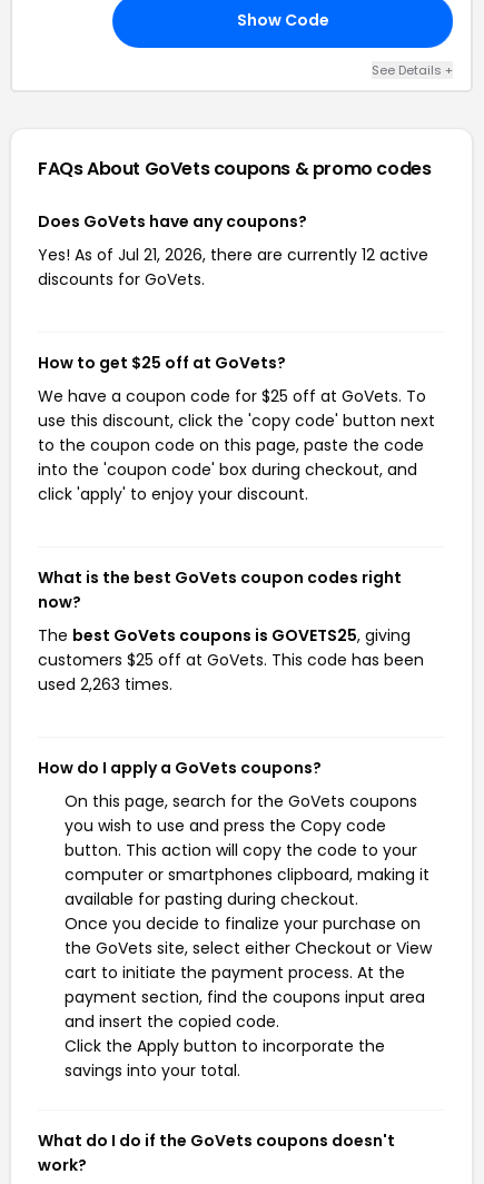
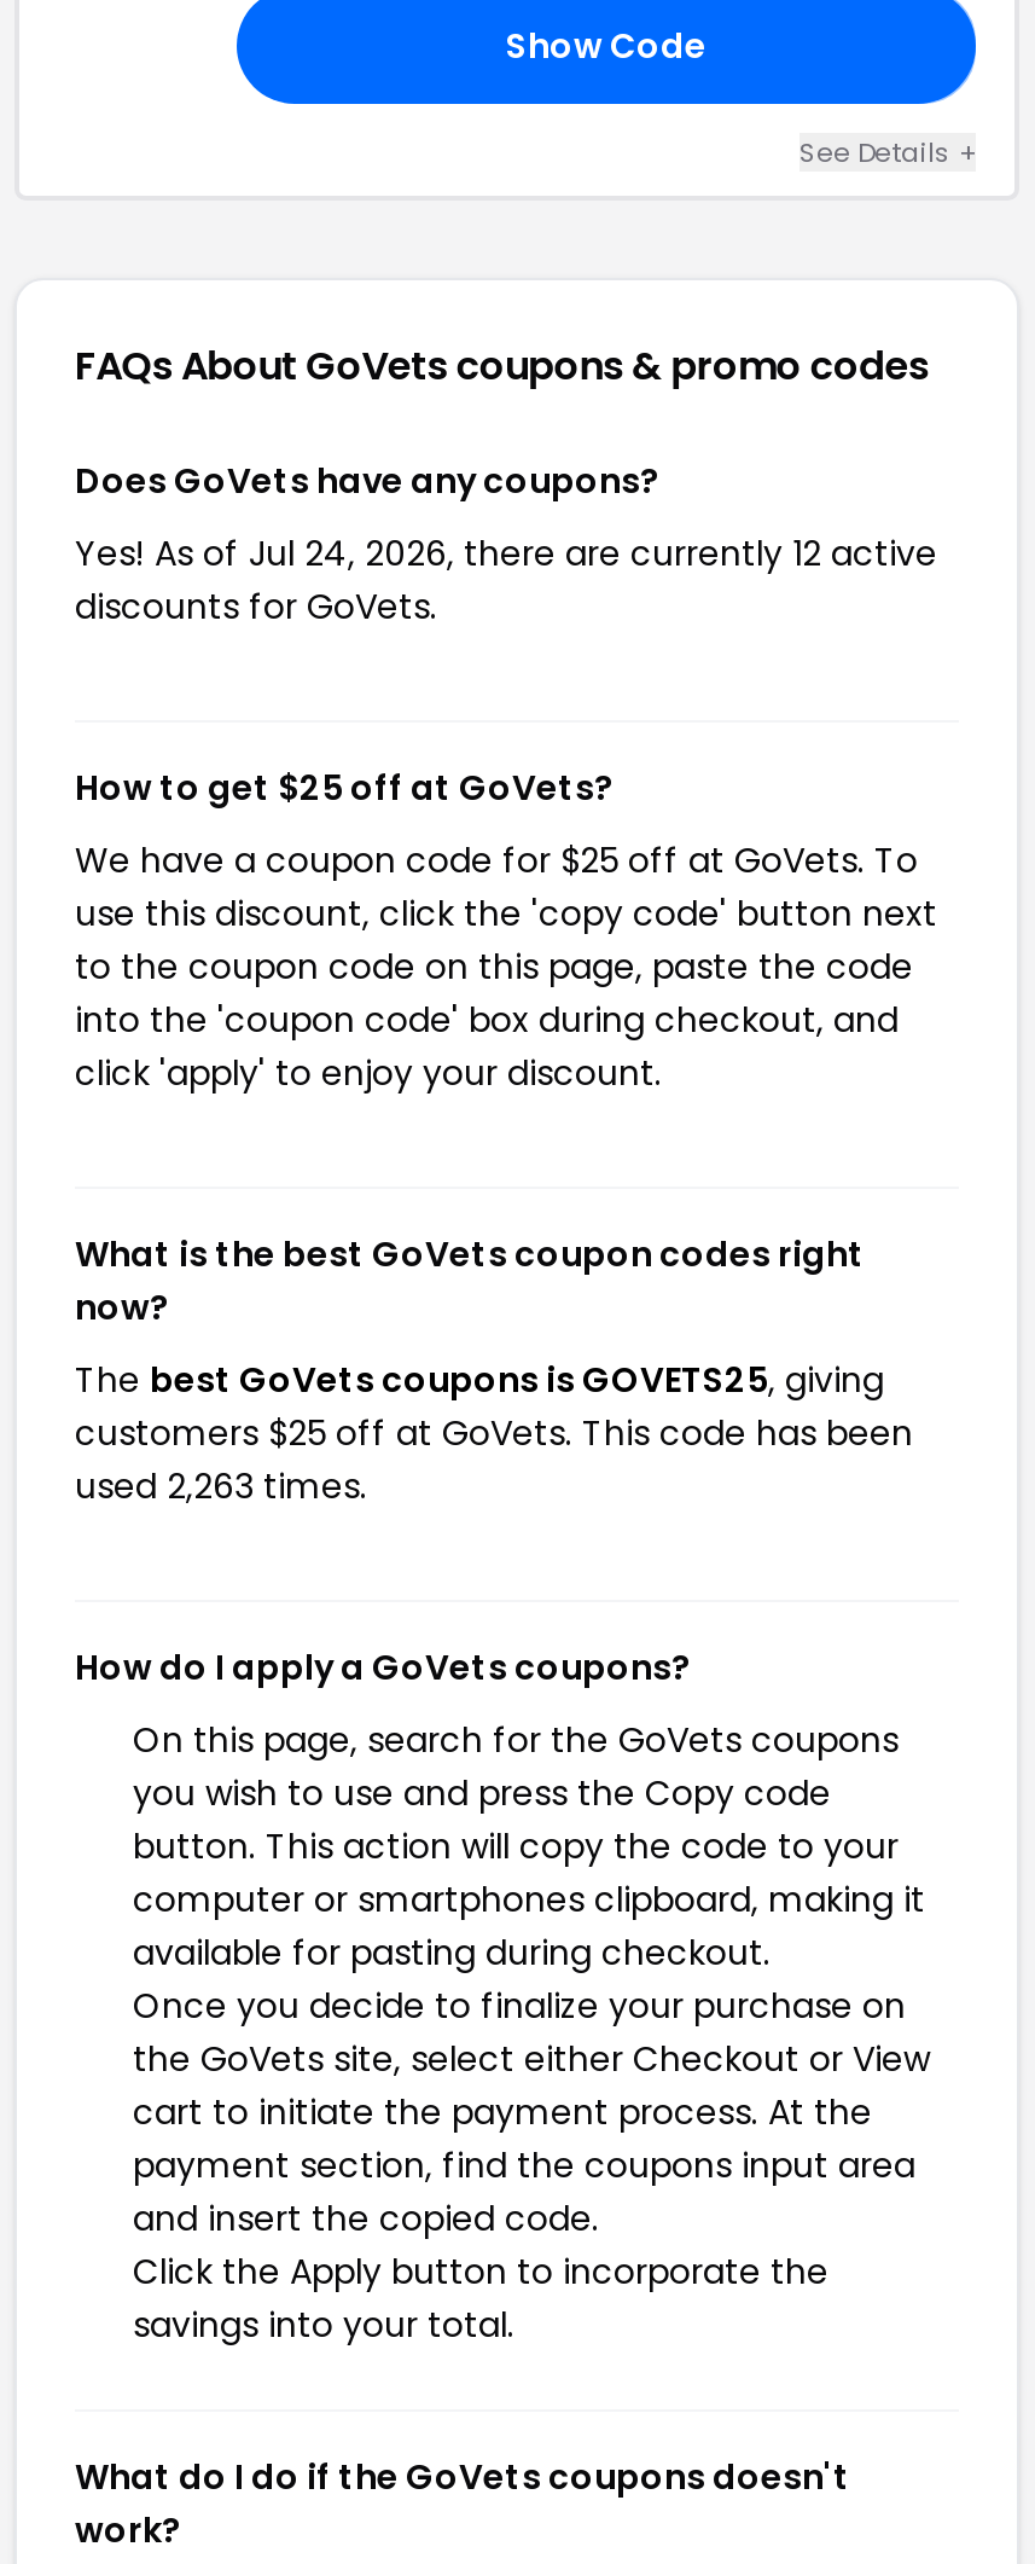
[38,244,428,266] Yes! As of Jul 21, 2026, there are currently 12 active -> [75,529,937,577] Yes! As of Jul 24, 2026, there are currently 12 active

